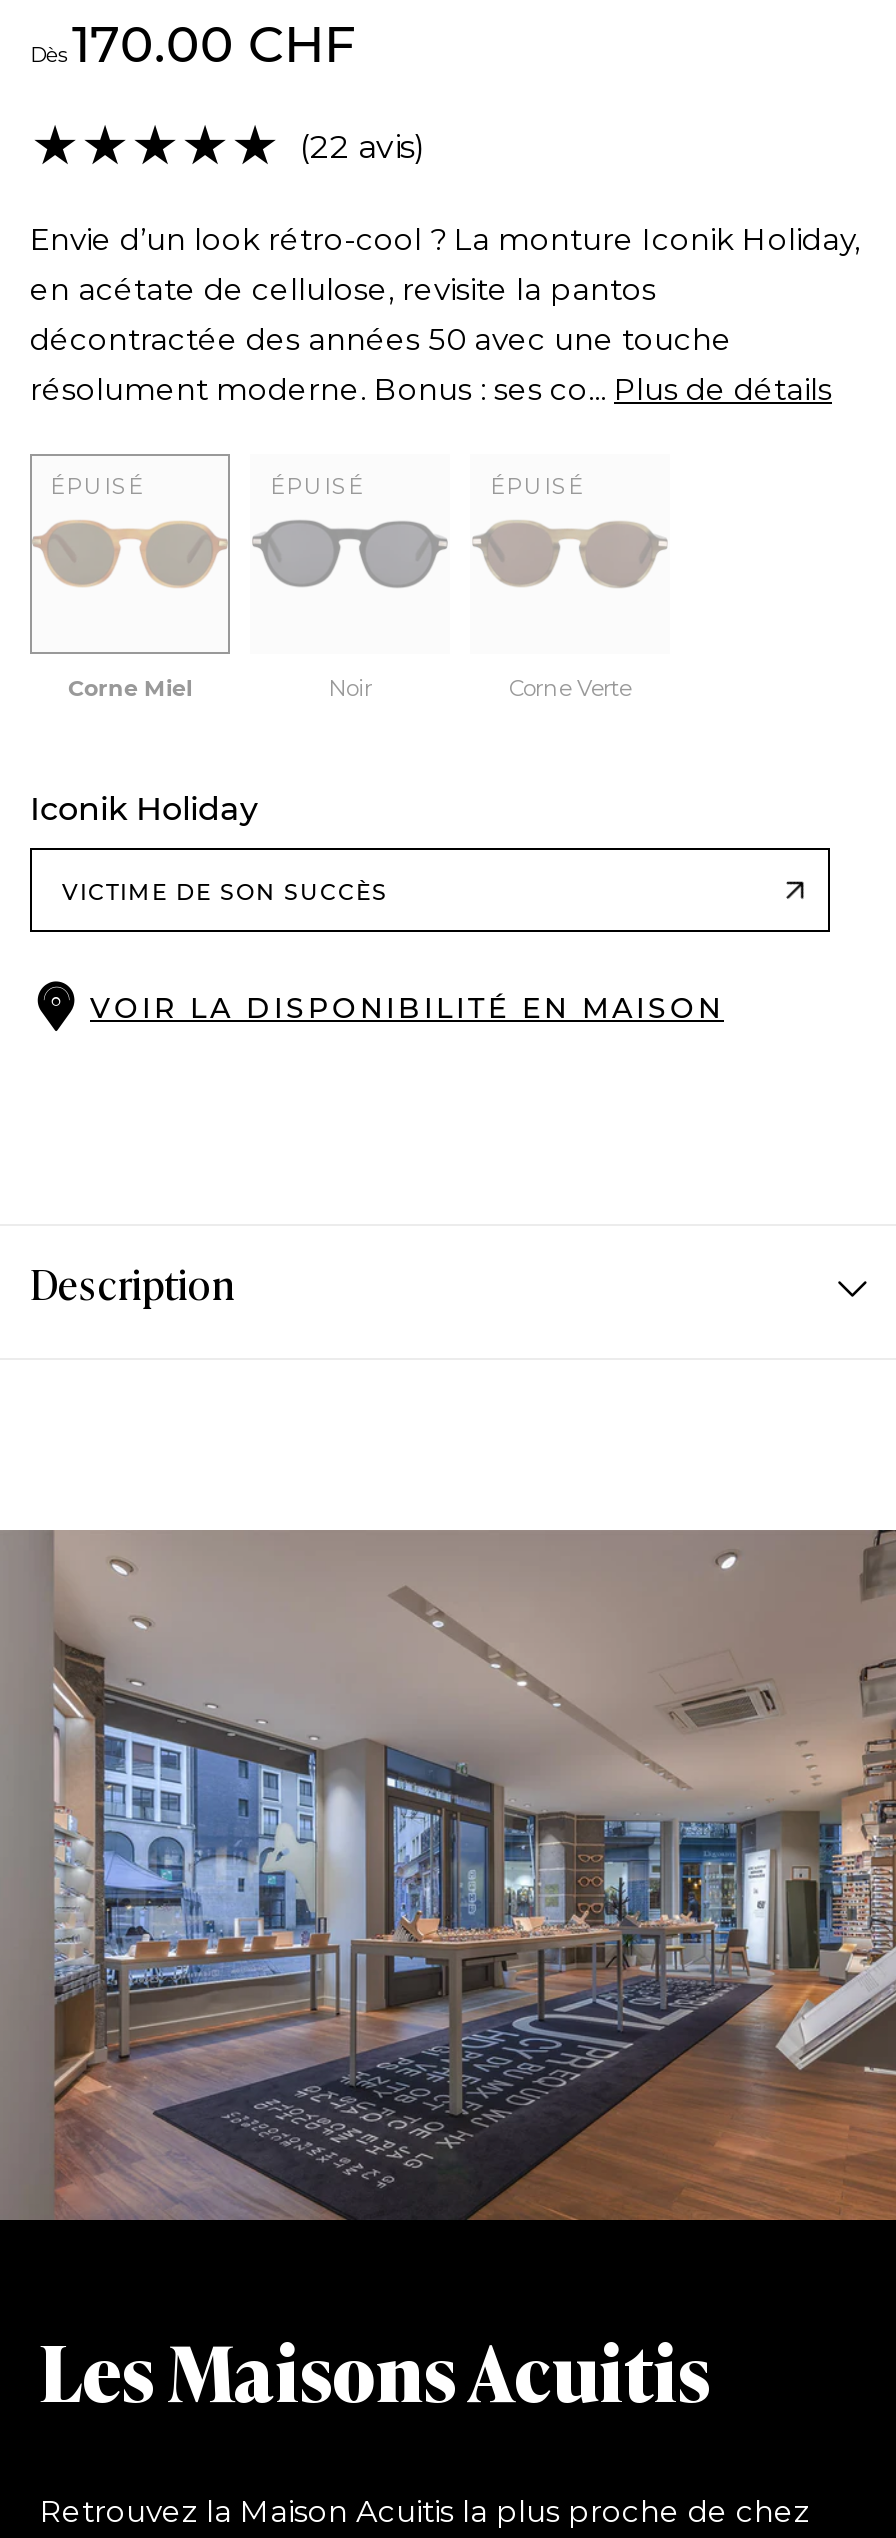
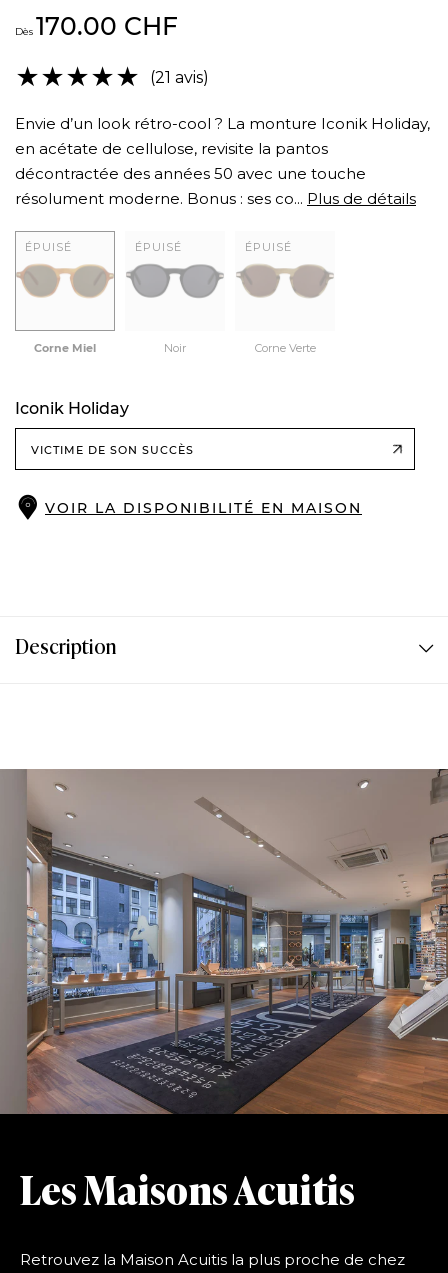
[300,128,426,166] (22 avis) -> [150,68,209,87] (21 avis)

